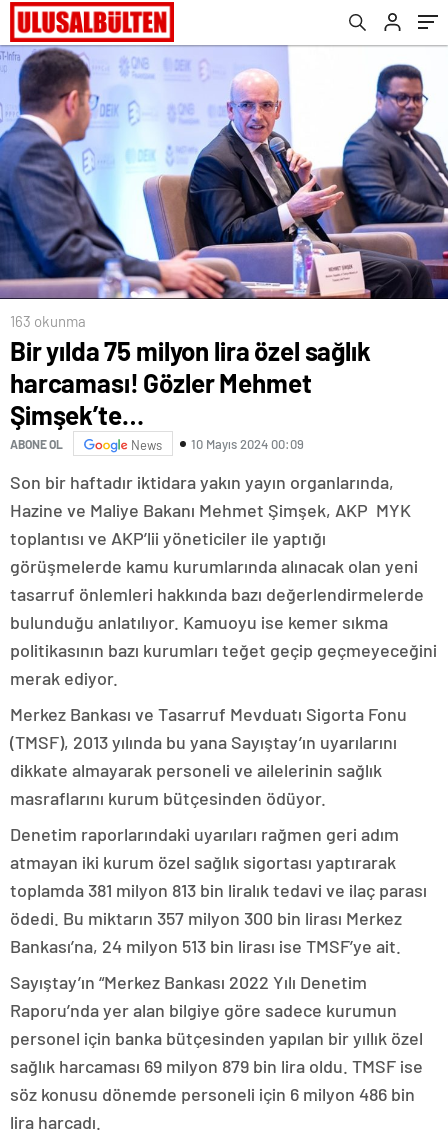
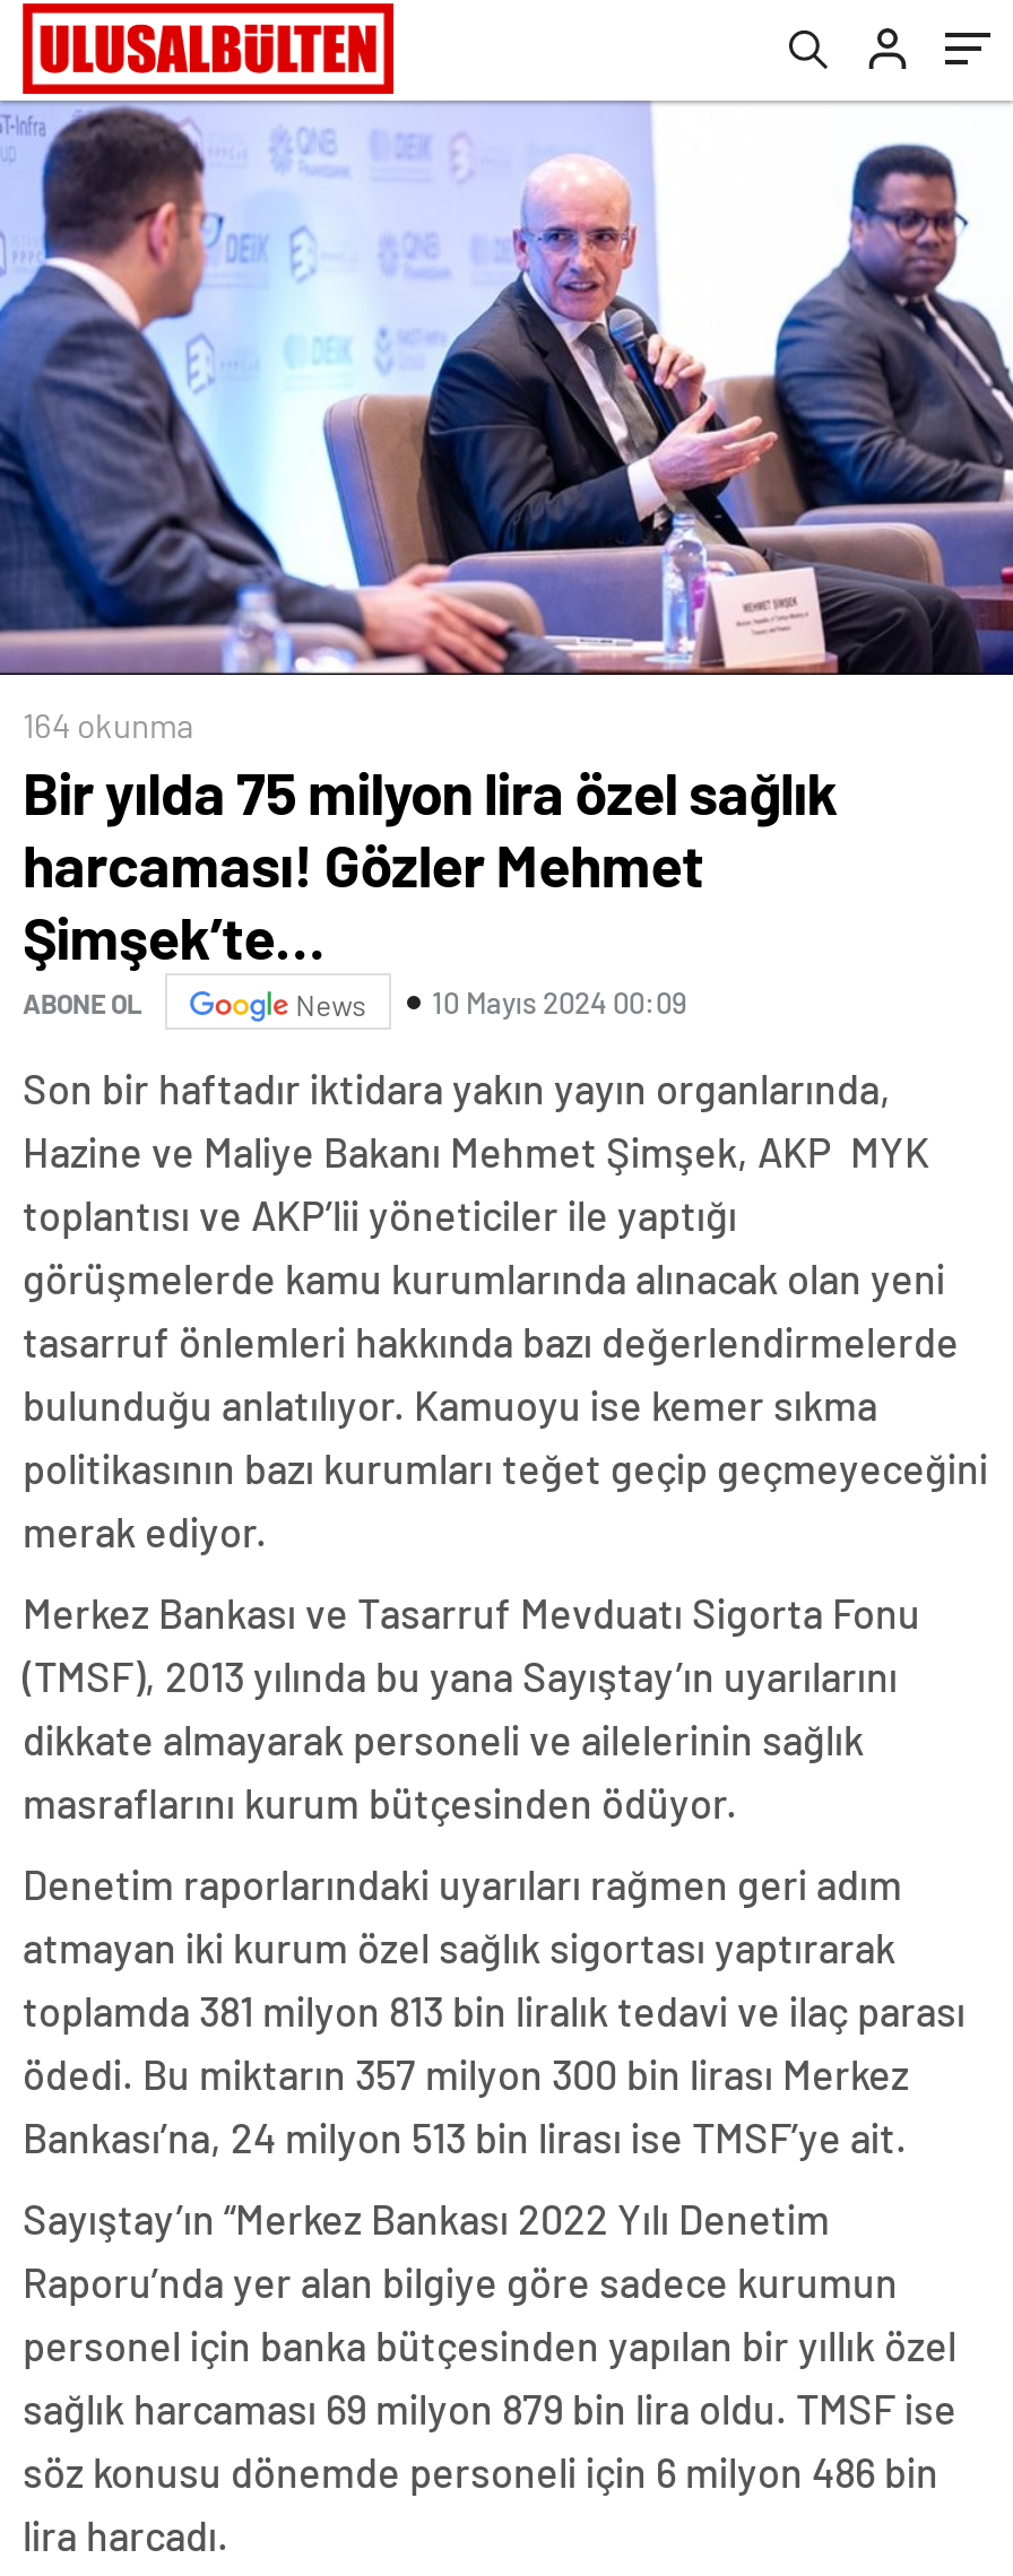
[10,312,86,330] 163 okunma -> [23,705,194,746] 164 okunma

